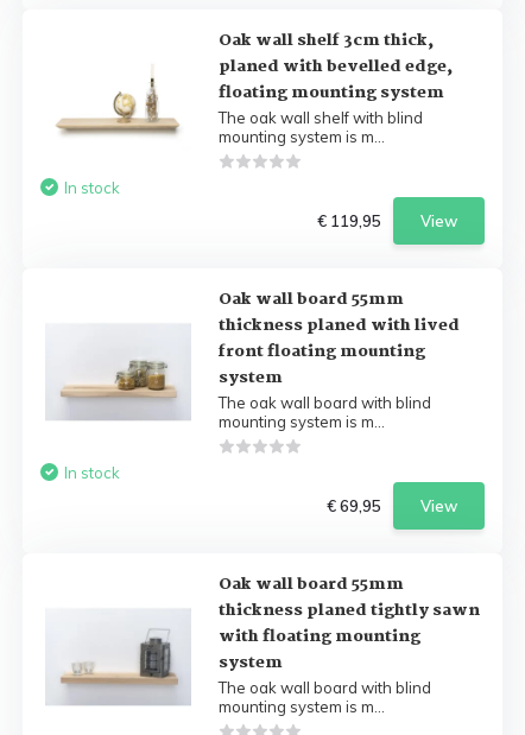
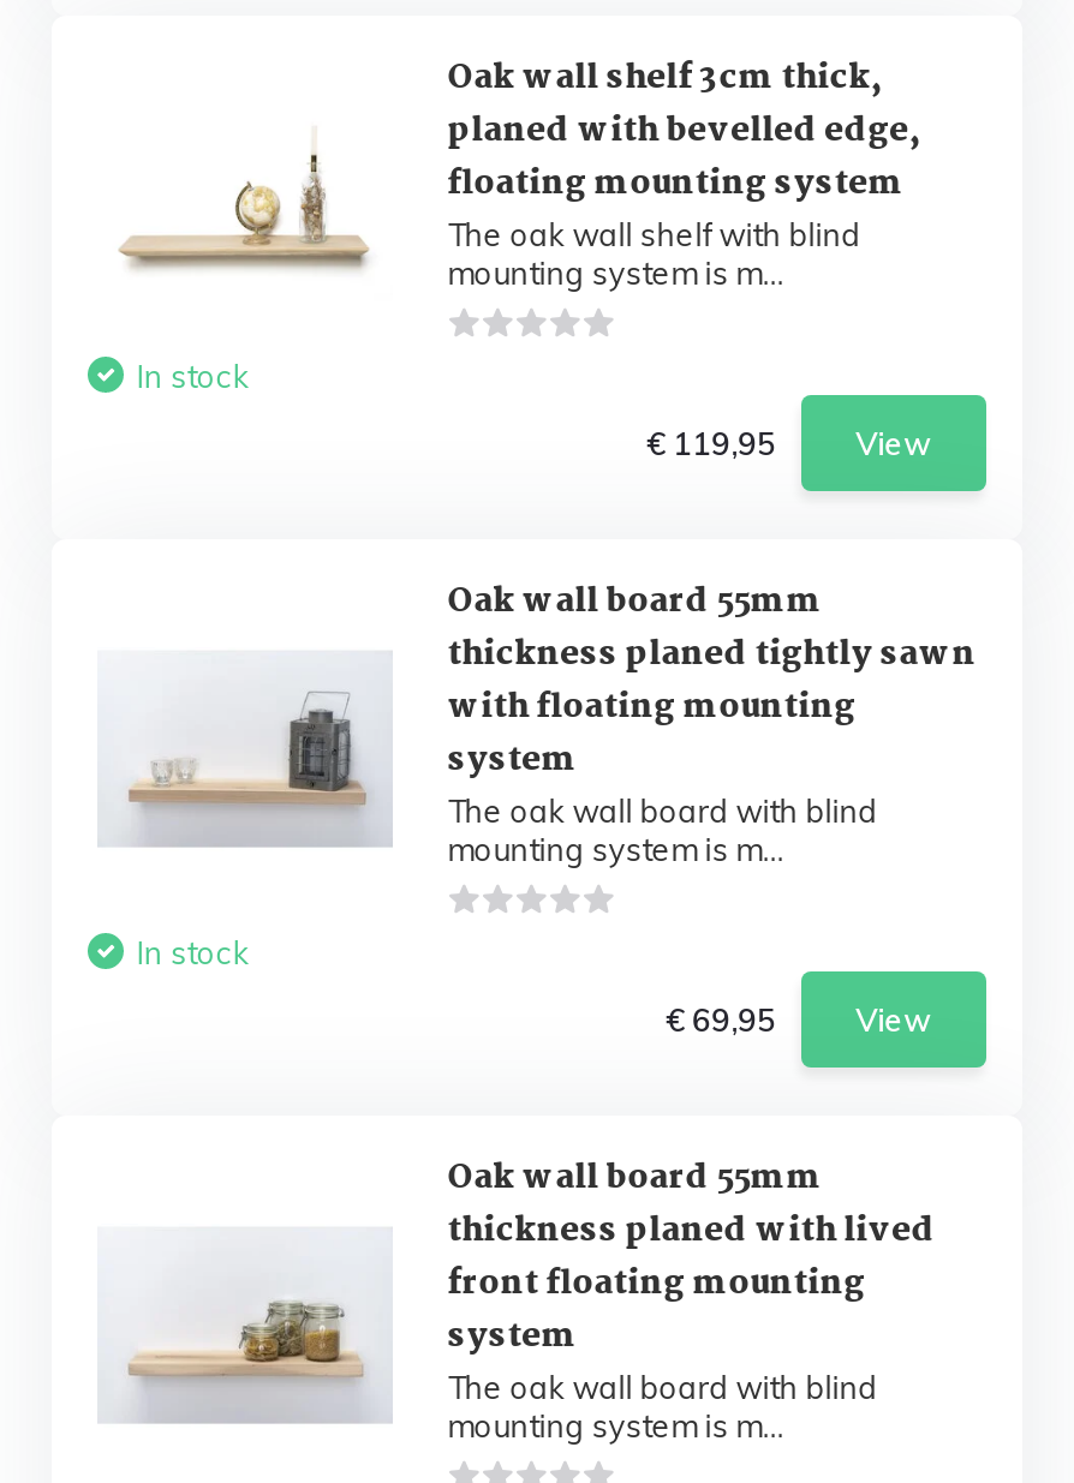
moved [218,312,459,338] -> [447,1204,935,1257]: thickness planed with lived
moved [72,338,425,397] -> [153,1257,865,1380]: [image] | front floating mounting
moved [218,597,480,623] -> [447,628,976,681]: thickness planed tightly sawn
moved [64,623,420,685] -> [141,681,856,801]: [image] | with floating mounting

